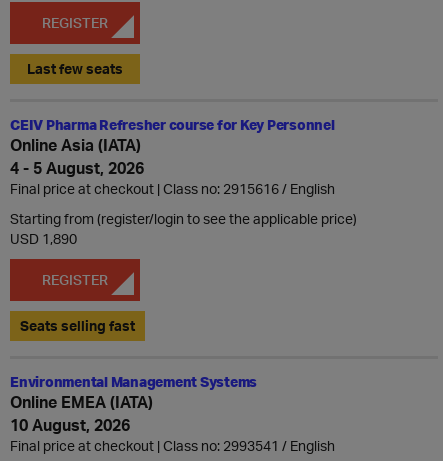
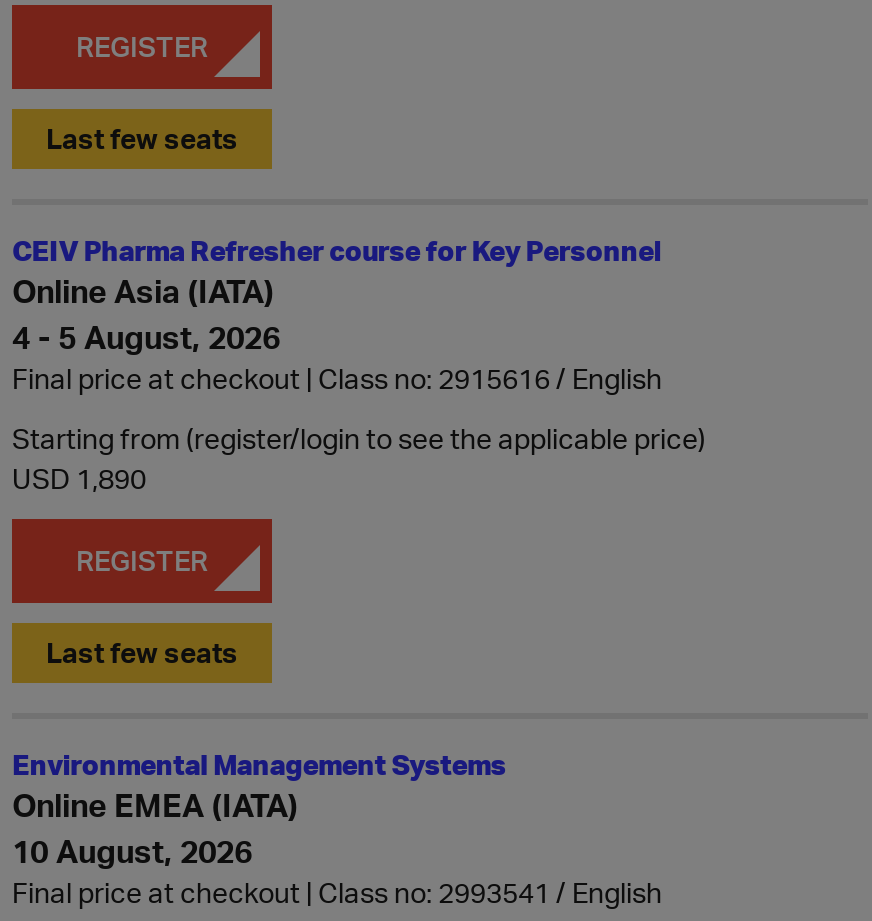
[20,317,135,334] Seats selling fast -> [46,635,238,669] Last few seats

